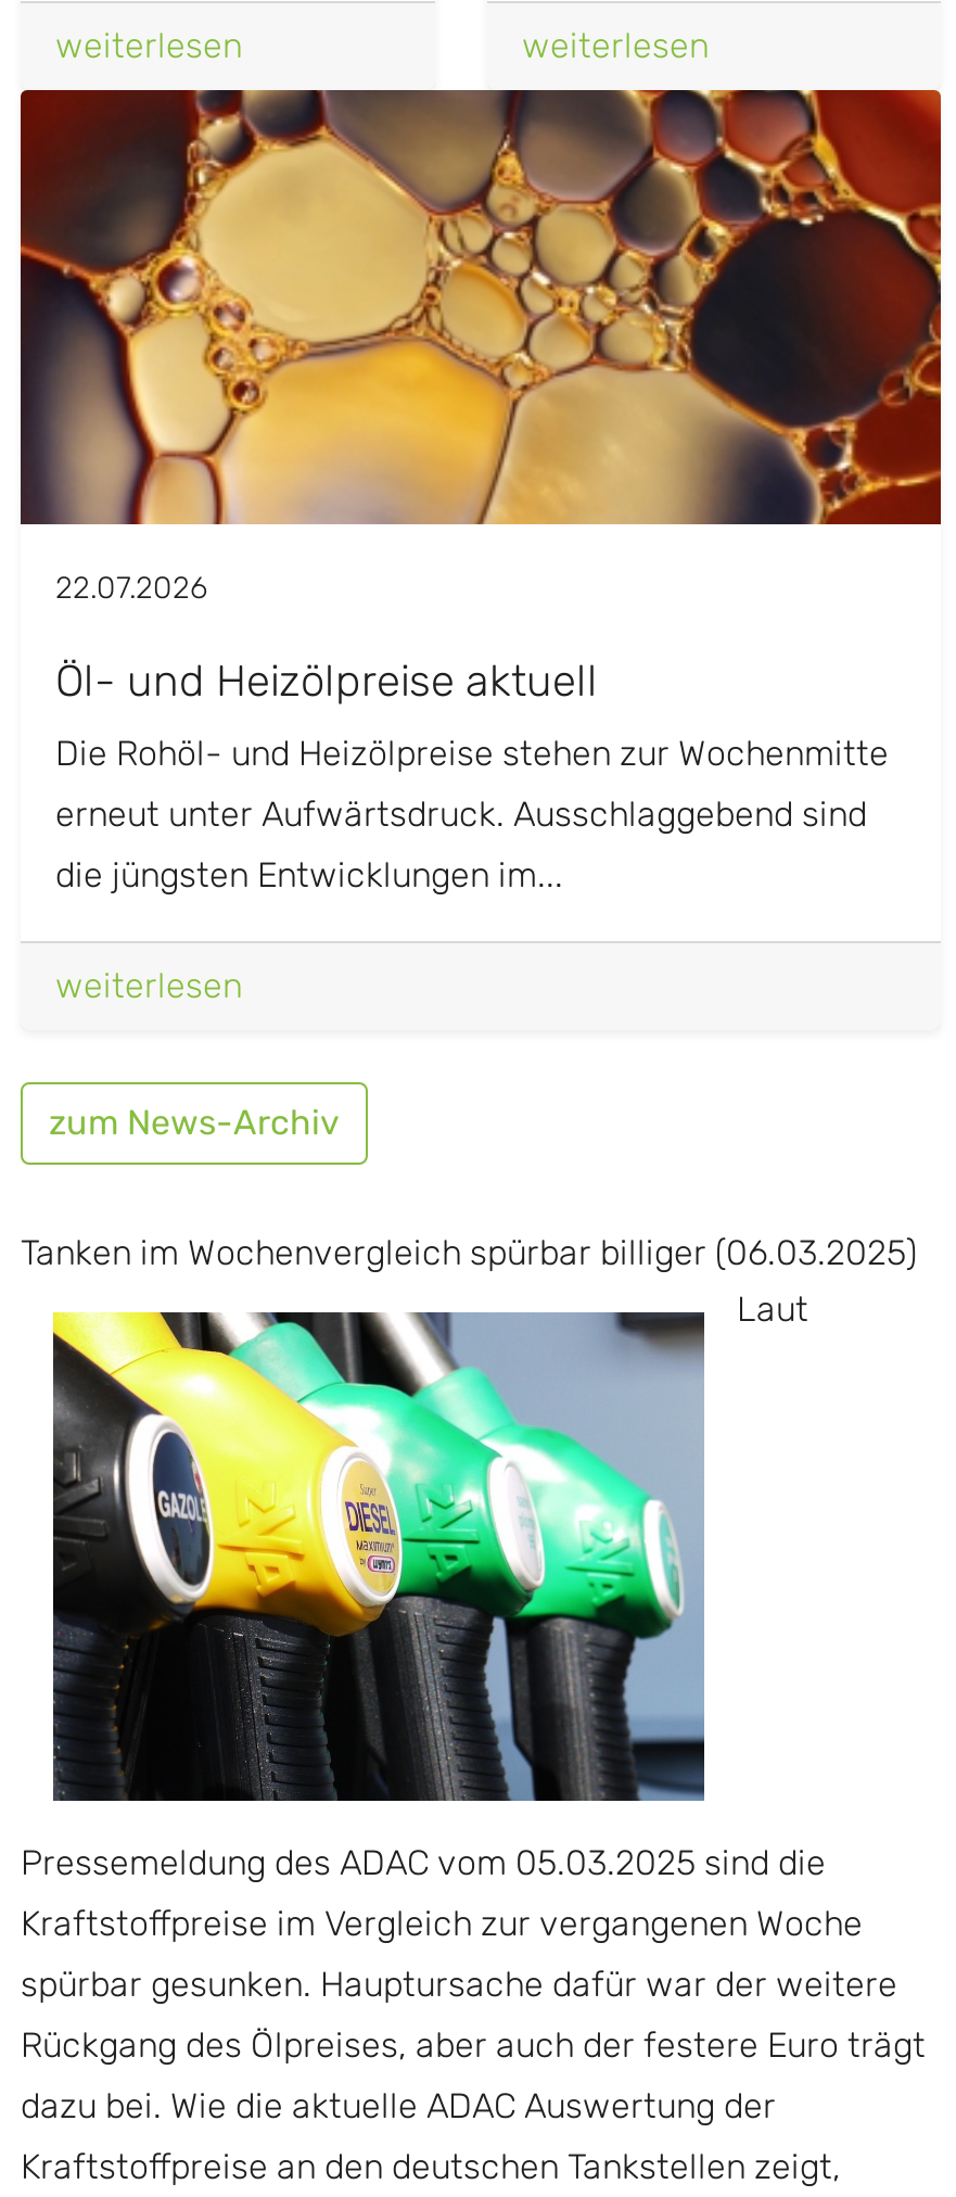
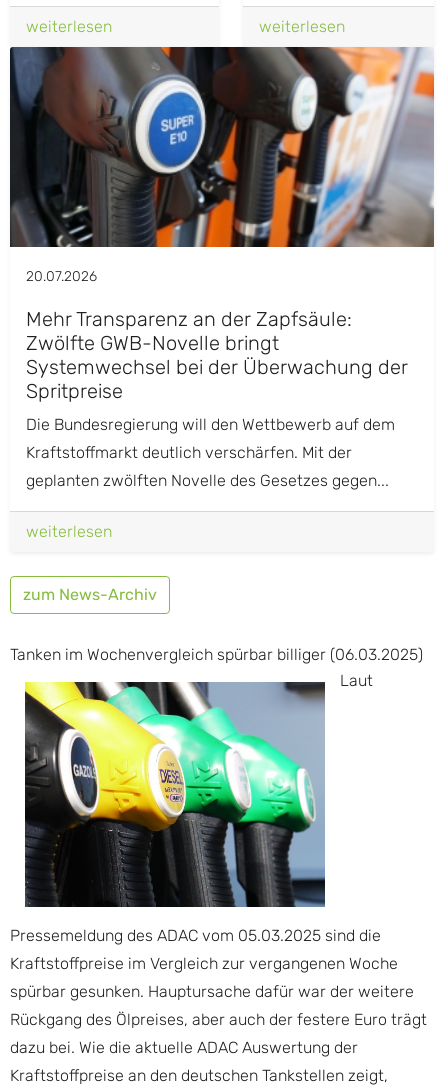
[18,88,943,607] [image] | 22.07.2026 -> [10,46,435,285] [image] | 20.07.2026
[55,655,598,707] Öl- und Heizölpreise aktuell -> [26,307,408,403] Mehr Transparenz an der Zapfsäule: | Zwölfte GWB-Novelle bringt | Systemwechsel bei der Überwachung der | Spritpreise
[55,733,889,774] Die Rohöl- und Heizölpreise stehen zur Wochenmitte -> [26,415,395,434] Die Bundesregierung will den Wettbewerb auf dem
[55,794,867,835] erneut unter Aufwärtsdruck. Ausschlaggebend sind -> [26,443,352,462] Kraftstoffmarkt deutlich verschärfen. Mit der
[55,855,563,896] die jüngsten Entwicklungen im... -> [26,471,389,490] geplanten zwölften Novelle des Gesetzes gegen...

